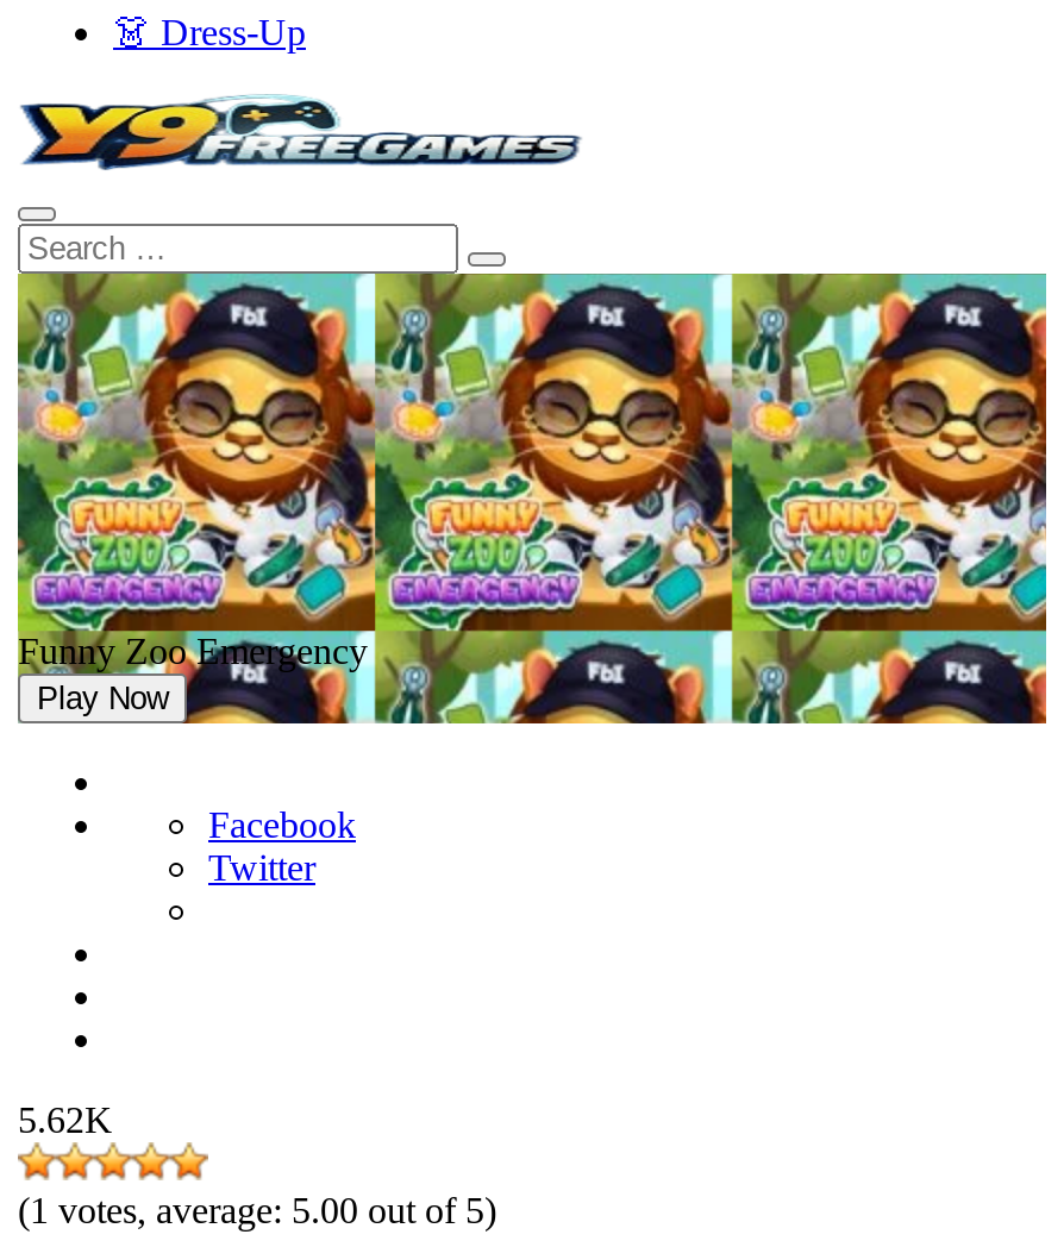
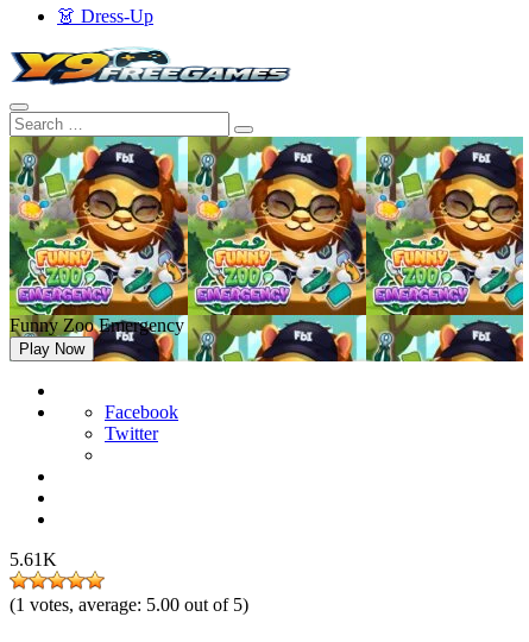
[18,1099,113,1140] 5.62K -> [10,549,57,569] 5.61K

